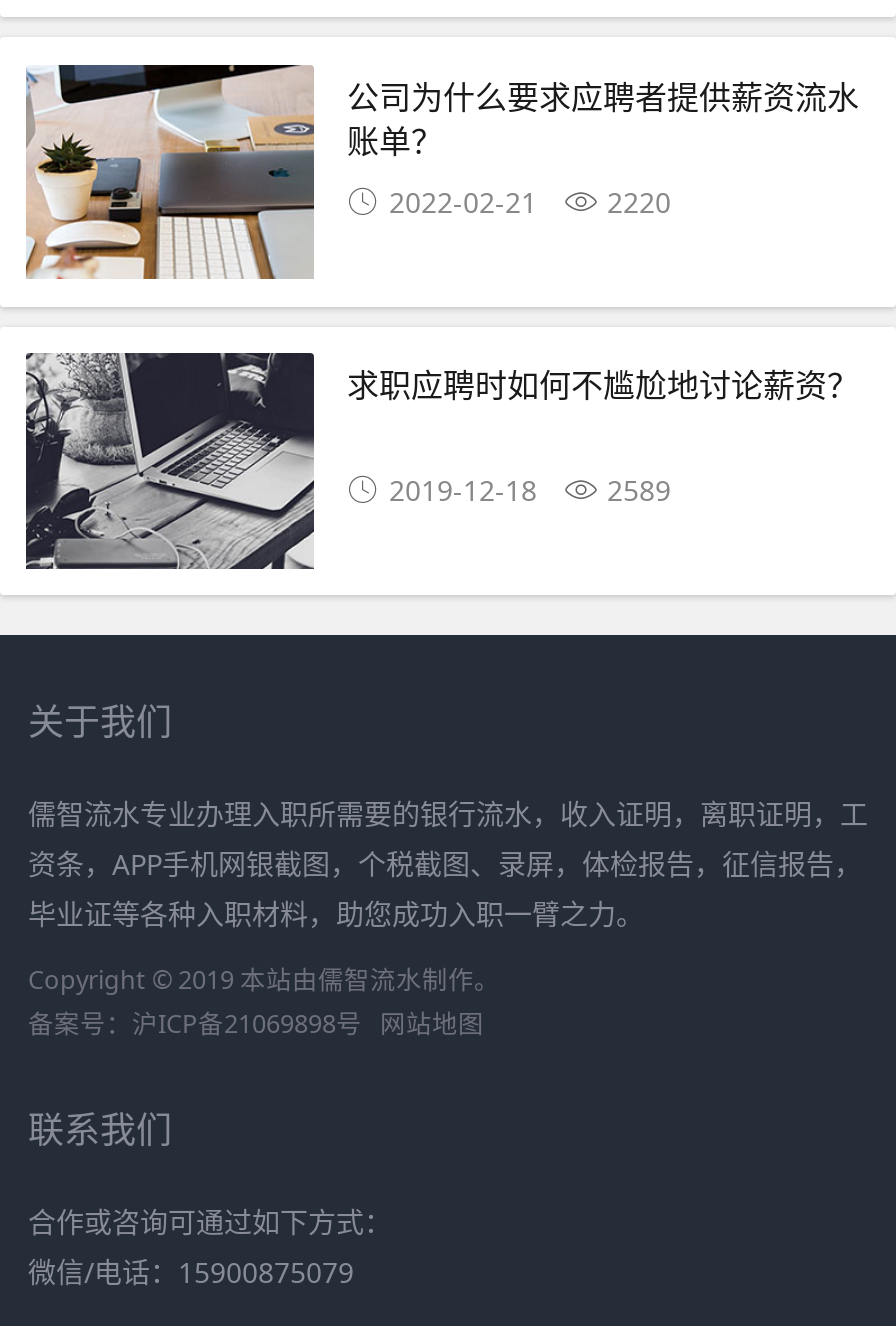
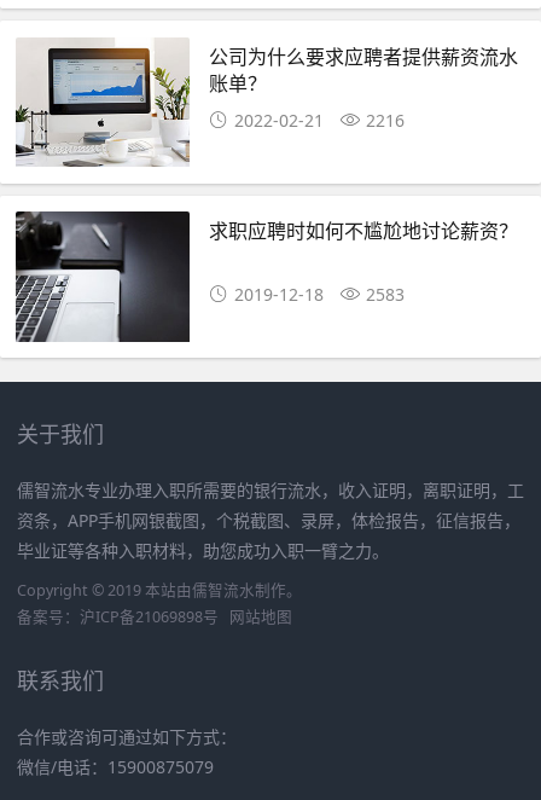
[24,63,671,281] [image] | 2022-02-21 2220 -> [14,37,405,168] [image] | 2022-02-21 2216
[24,351,671,571] [image] | 2019-12-18 2589 -> [14,211,405,342] [image] | 2019-12-18 2583

